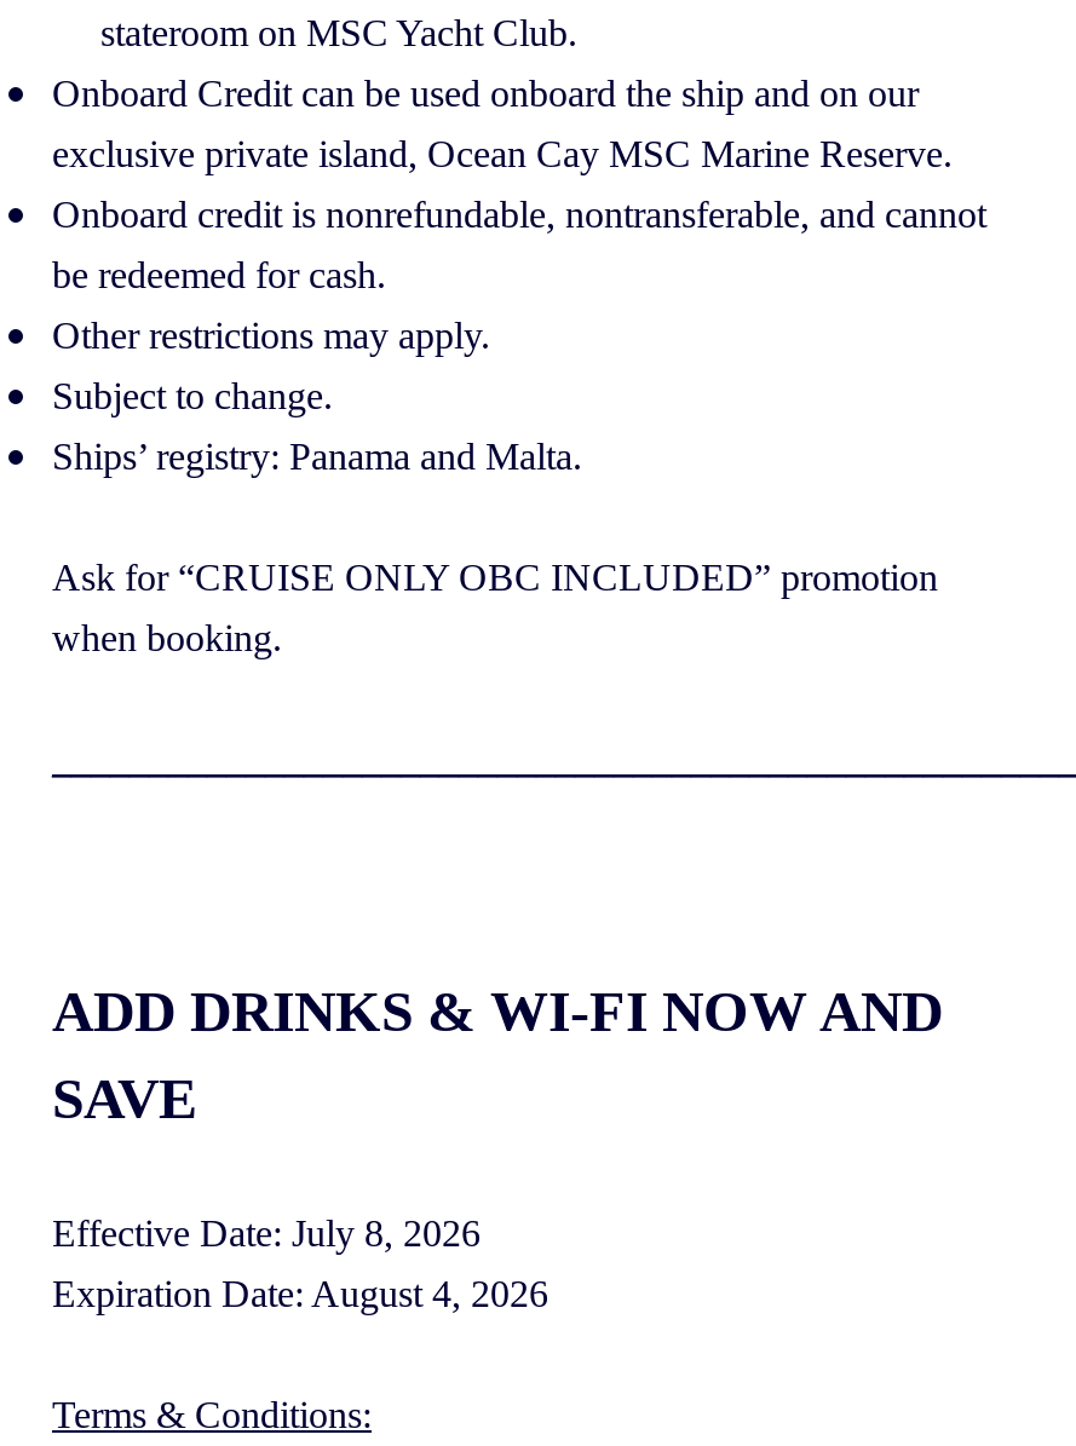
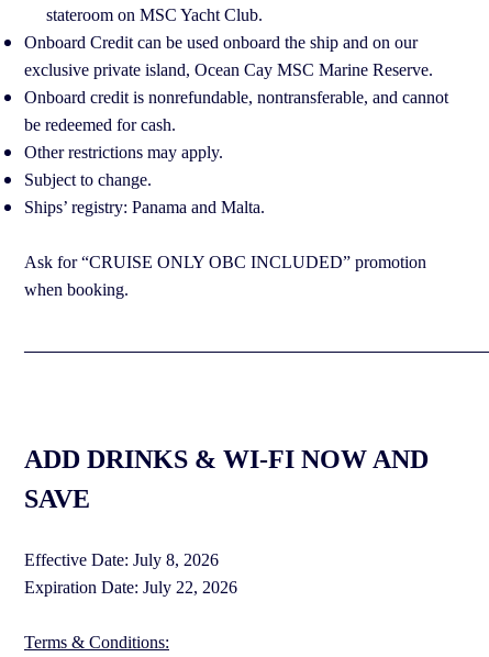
[52,1273,548,1314] Expiration Date: August 4, 2026 -> [24,578,237,597] Expiration Date: July 22, 2026

